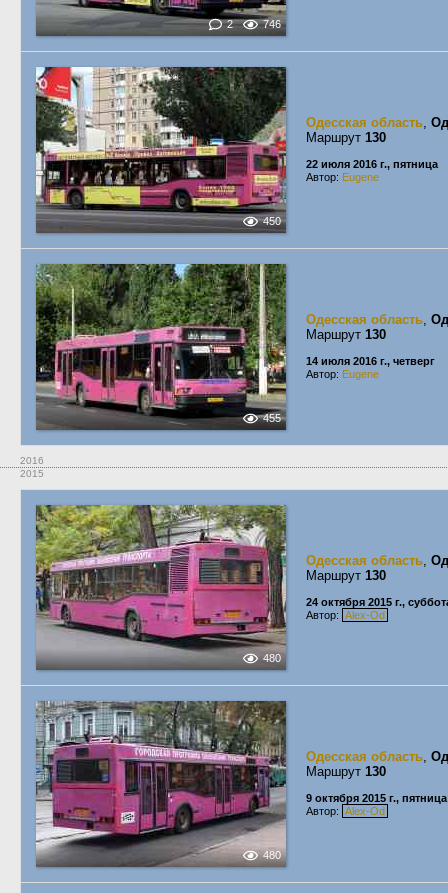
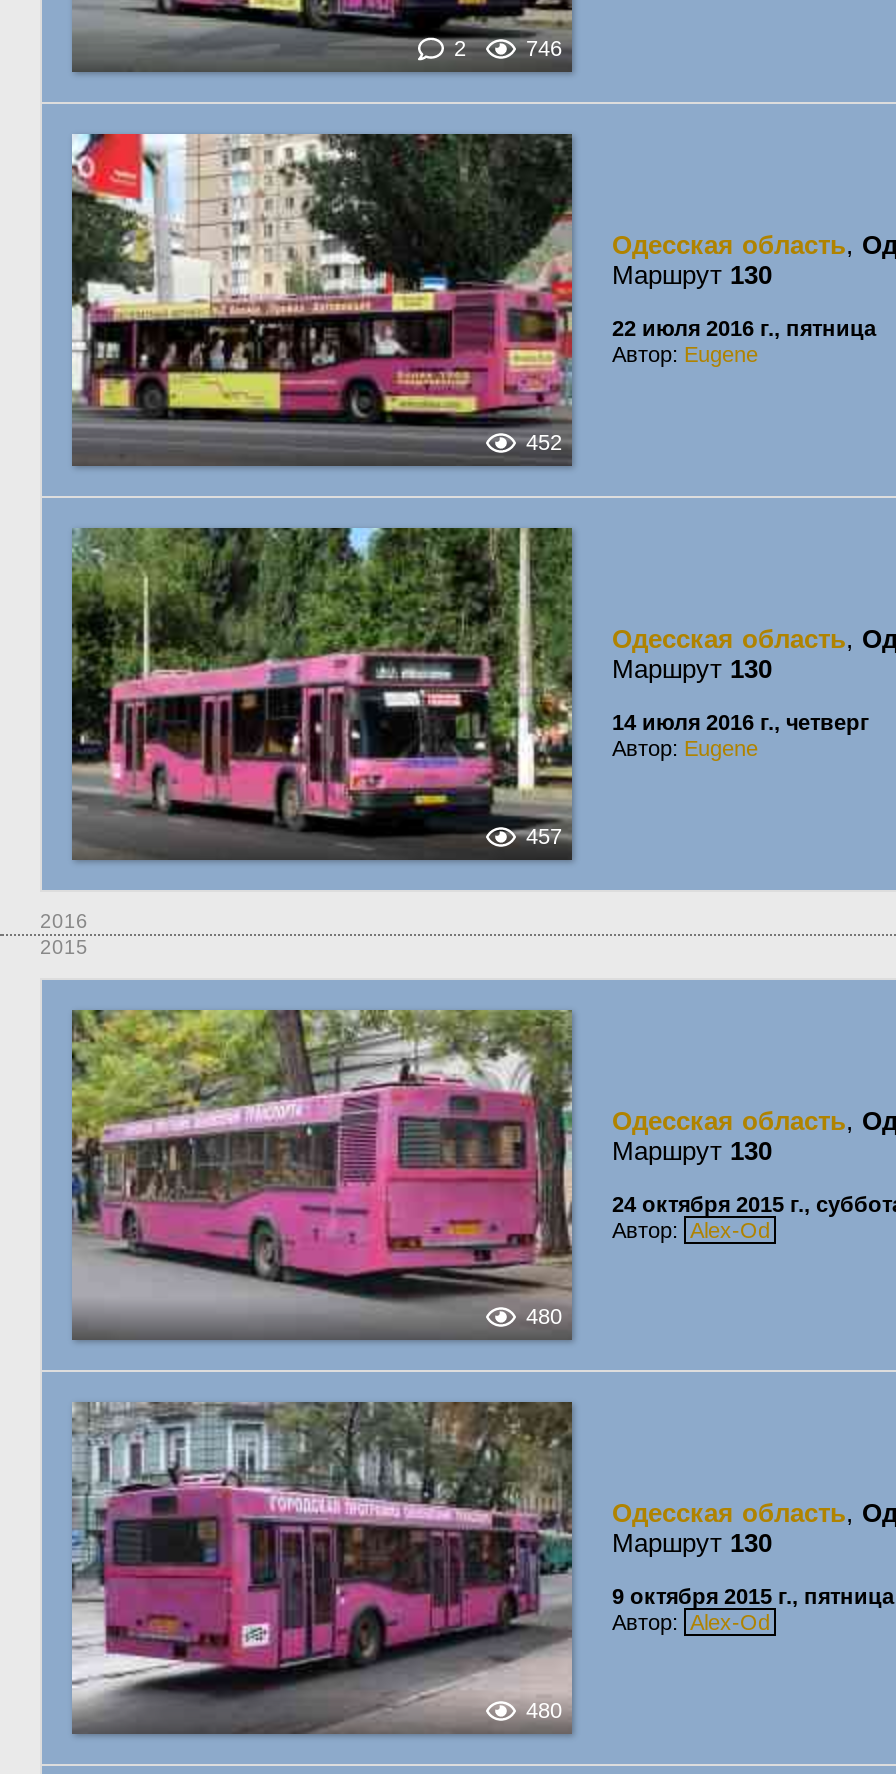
[263,215,281,227] 450 -> [526,430,562,454] 452
[263,412,281,424] 455 -> [526,824,562,848] 457

